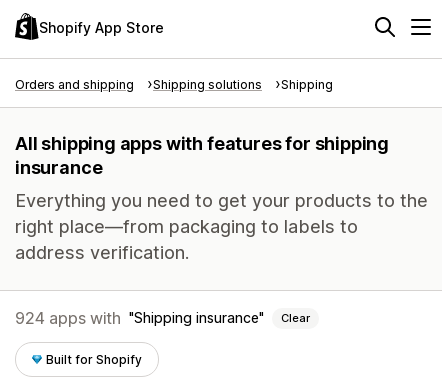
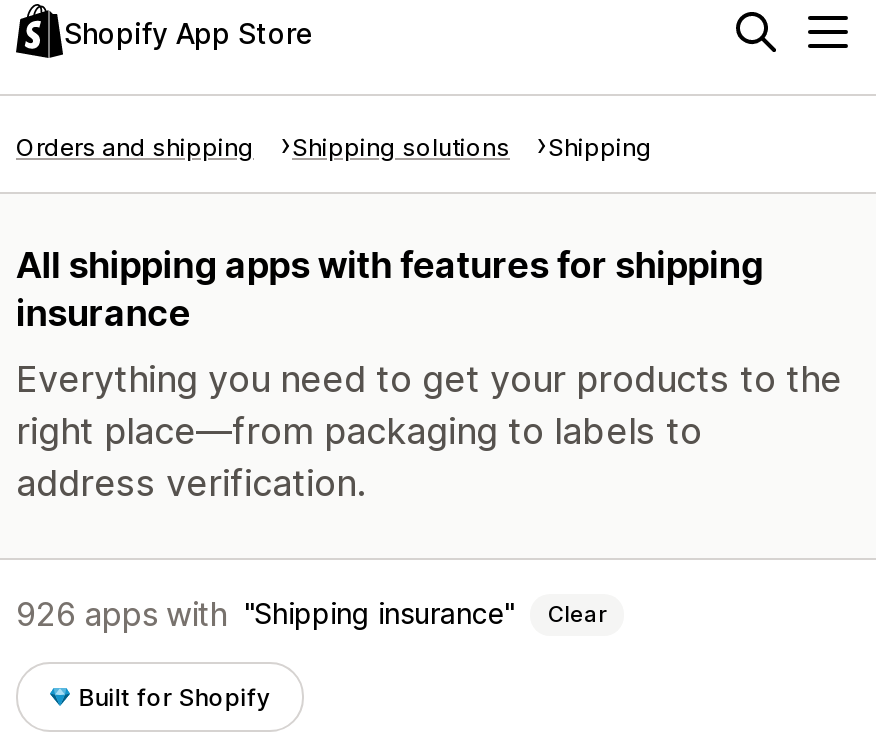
[15,308,310,328] 924 apps with Shipping insurance Clear -> [16,594,606,634] 926 apps with Shipping insurance Clear

